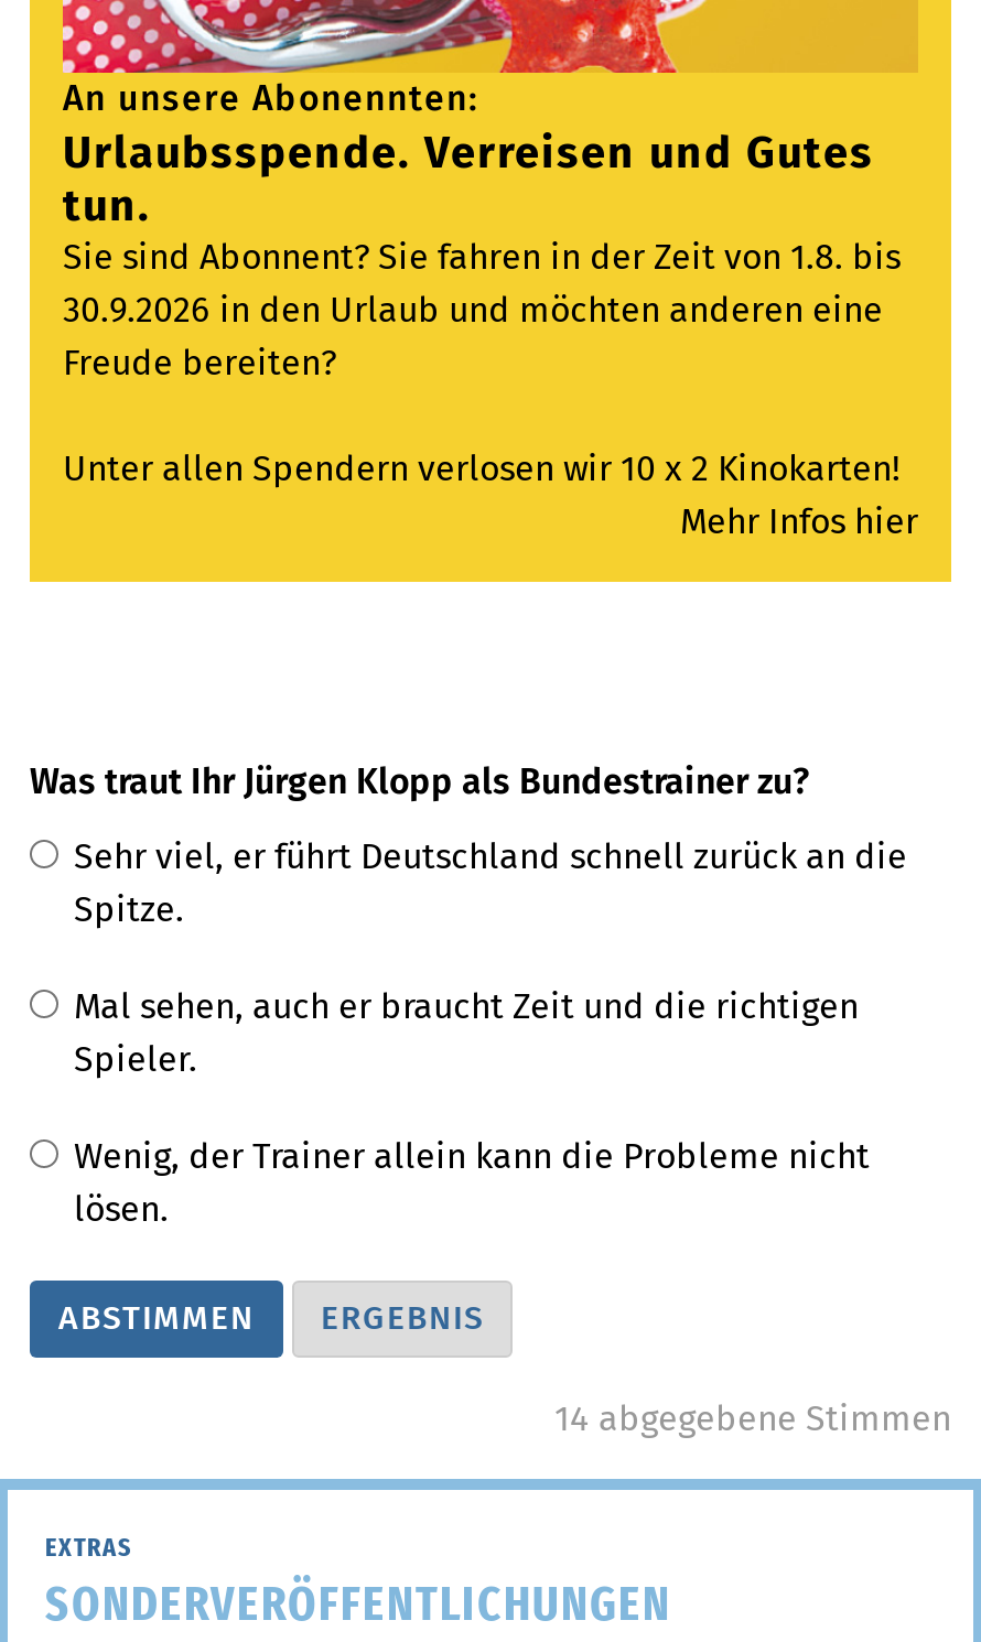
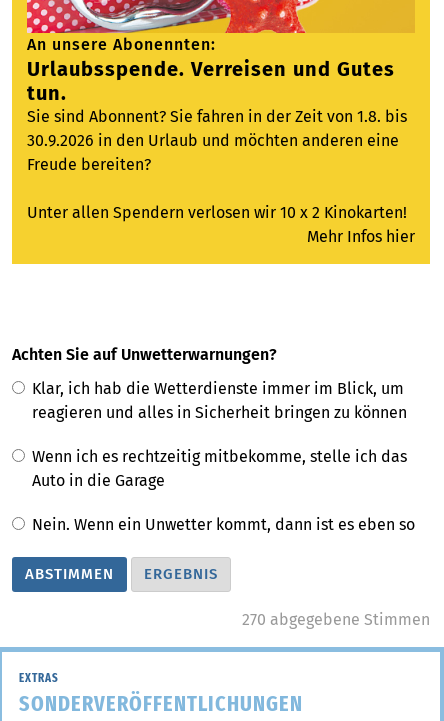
[30,760,810,801] Was traut Ihr Jürgen Klopp als Bundestrainer zu? -> [12,345,277,364] Achten Sie auf Unwetterwarnungen?
[74,834,907,929] Sehr viel, er führt Deutschland schnell zurück an die | Spitze. -> [32,379,407,422] Klar, ich hab die Wetterdienste immer im Blick, um | reagieren und alles in Sicherheit bringen zu können
[74,984,859,1079] Mal sehen, auch er braucht Zeit und die richtigen | Spieler. -> [32,447,407,490] Wenn ich es rechtzeitig mitbekomme, stelle ich das | Auto in die Garage
[74,1134,870,1229] Wenig, der Trainer allein kann die Probleme nicht | lösen. -> [32,515,415,534] Nein. Wenn ein Unwetter kommt, dann ist es eben so
[554,1396,951,1438] 14 abgegebene Stimmen -> [242,610,430,629] 270 abgegebene Stimmen

